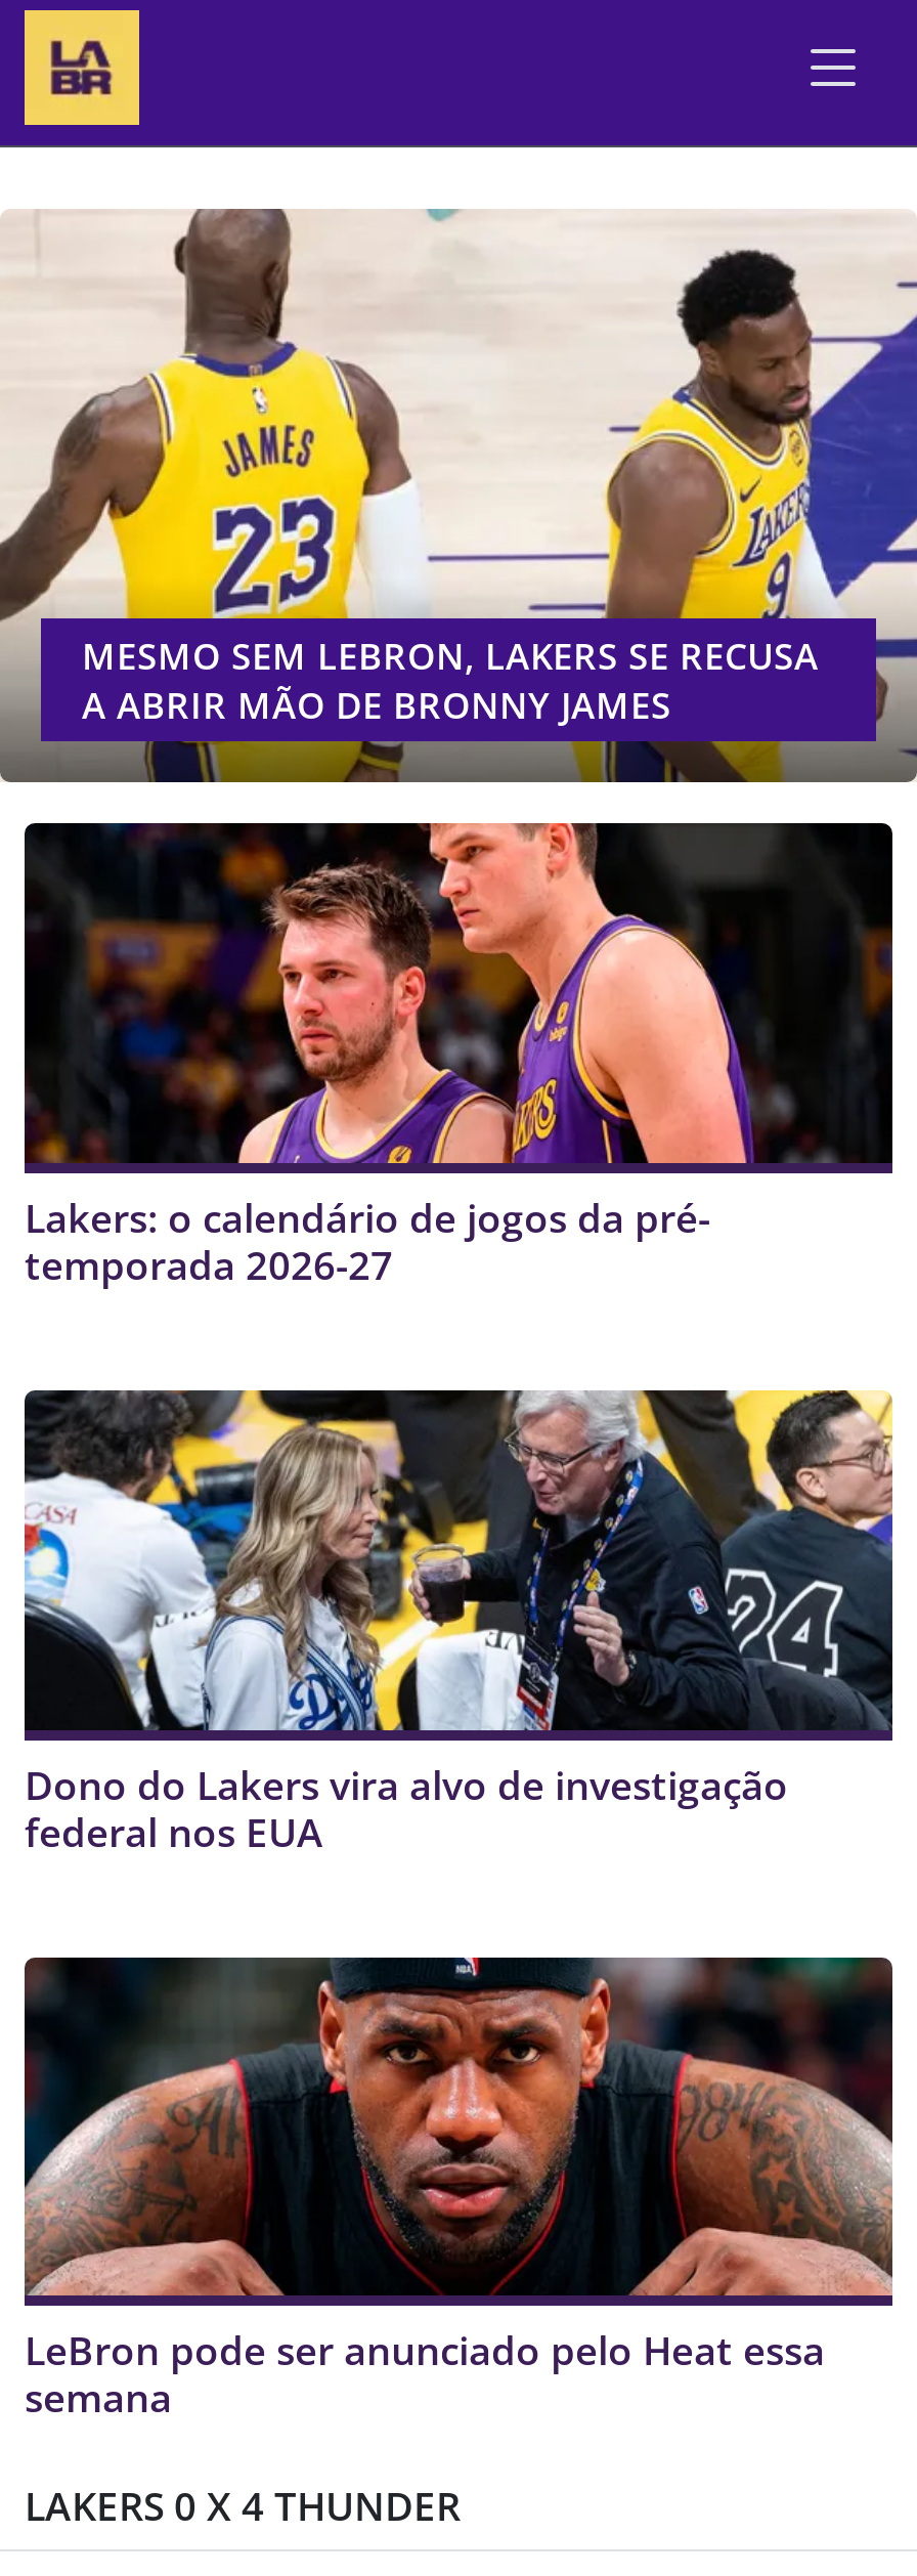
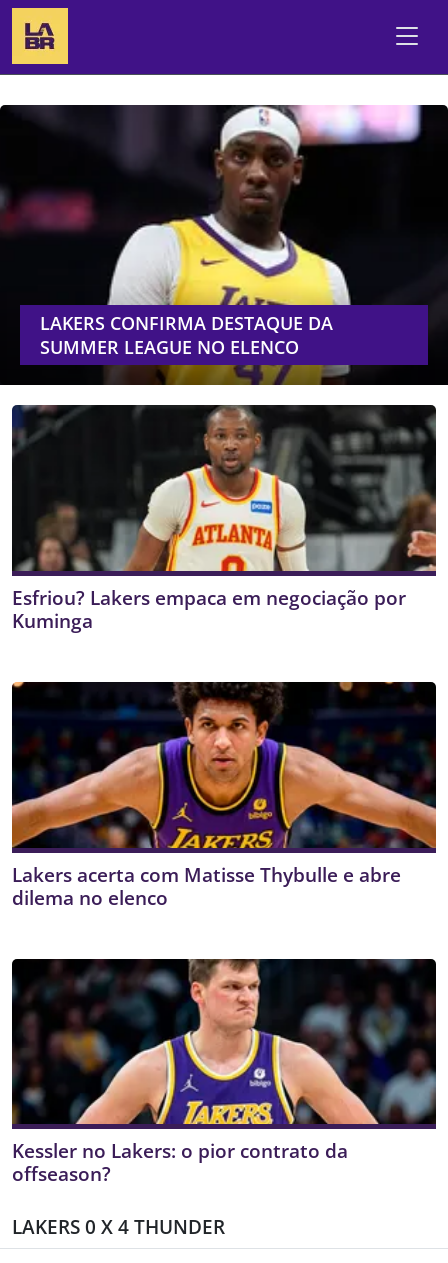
[6,207,911,784] [image] | MESMO SEM LEBRON, LAKERS SE RECUSA | A ABRIR MÃO DE BRONNY JAMES -> [3,104,445,386] [image] | LAKERS CONFIRMA DESTAQUE DA | SUMMER LEAGUE NO ELENCO
[25,821,894,1292] [image] | Lakers: o calendário de jogos da pré- | temporada 2026-27 -> [12,404,437,634] [image] | Esfriou? Lakers empaca em negociação por | Kuminga
[23,1388,894,1858] [image] | Dono do Lakers vira alvo de investigação | federal nos EUA -> [11,681,437,911] [image] | Lakers acerta com Matisse Thybulle e abre | dilema no elenco
[23,1956,894,2425] [image] | LeBron pode ser anunciado pelo Heat essa | semana -> [11,958,437,1187] [image] | Kessler no Lakers: o pior contrato da | offseason?

